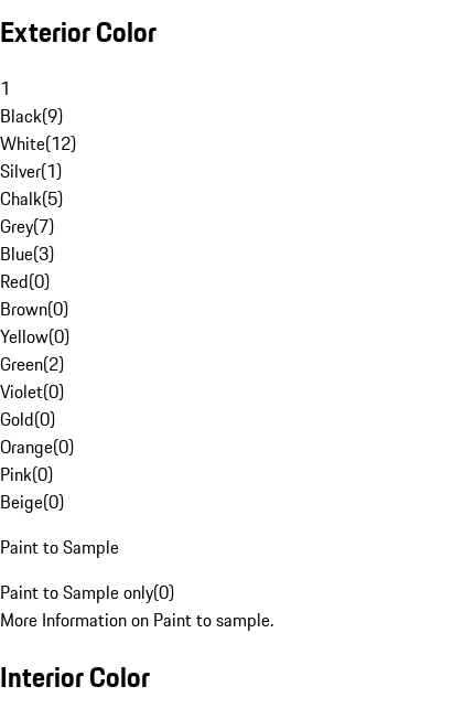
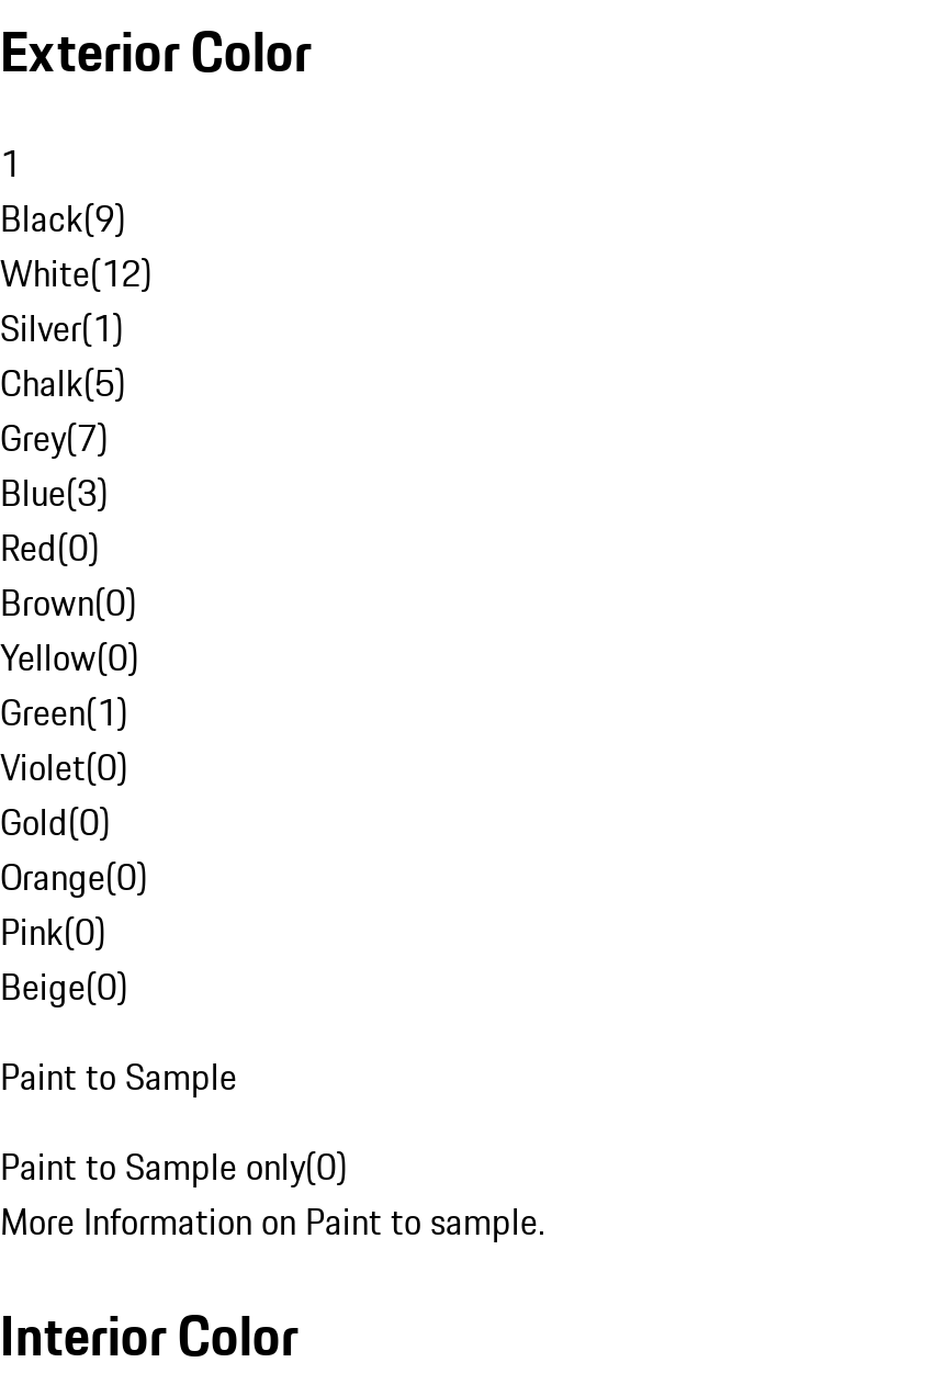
[0,351,64,377] Green(2) -> [0,686,127,739] Green(1)

